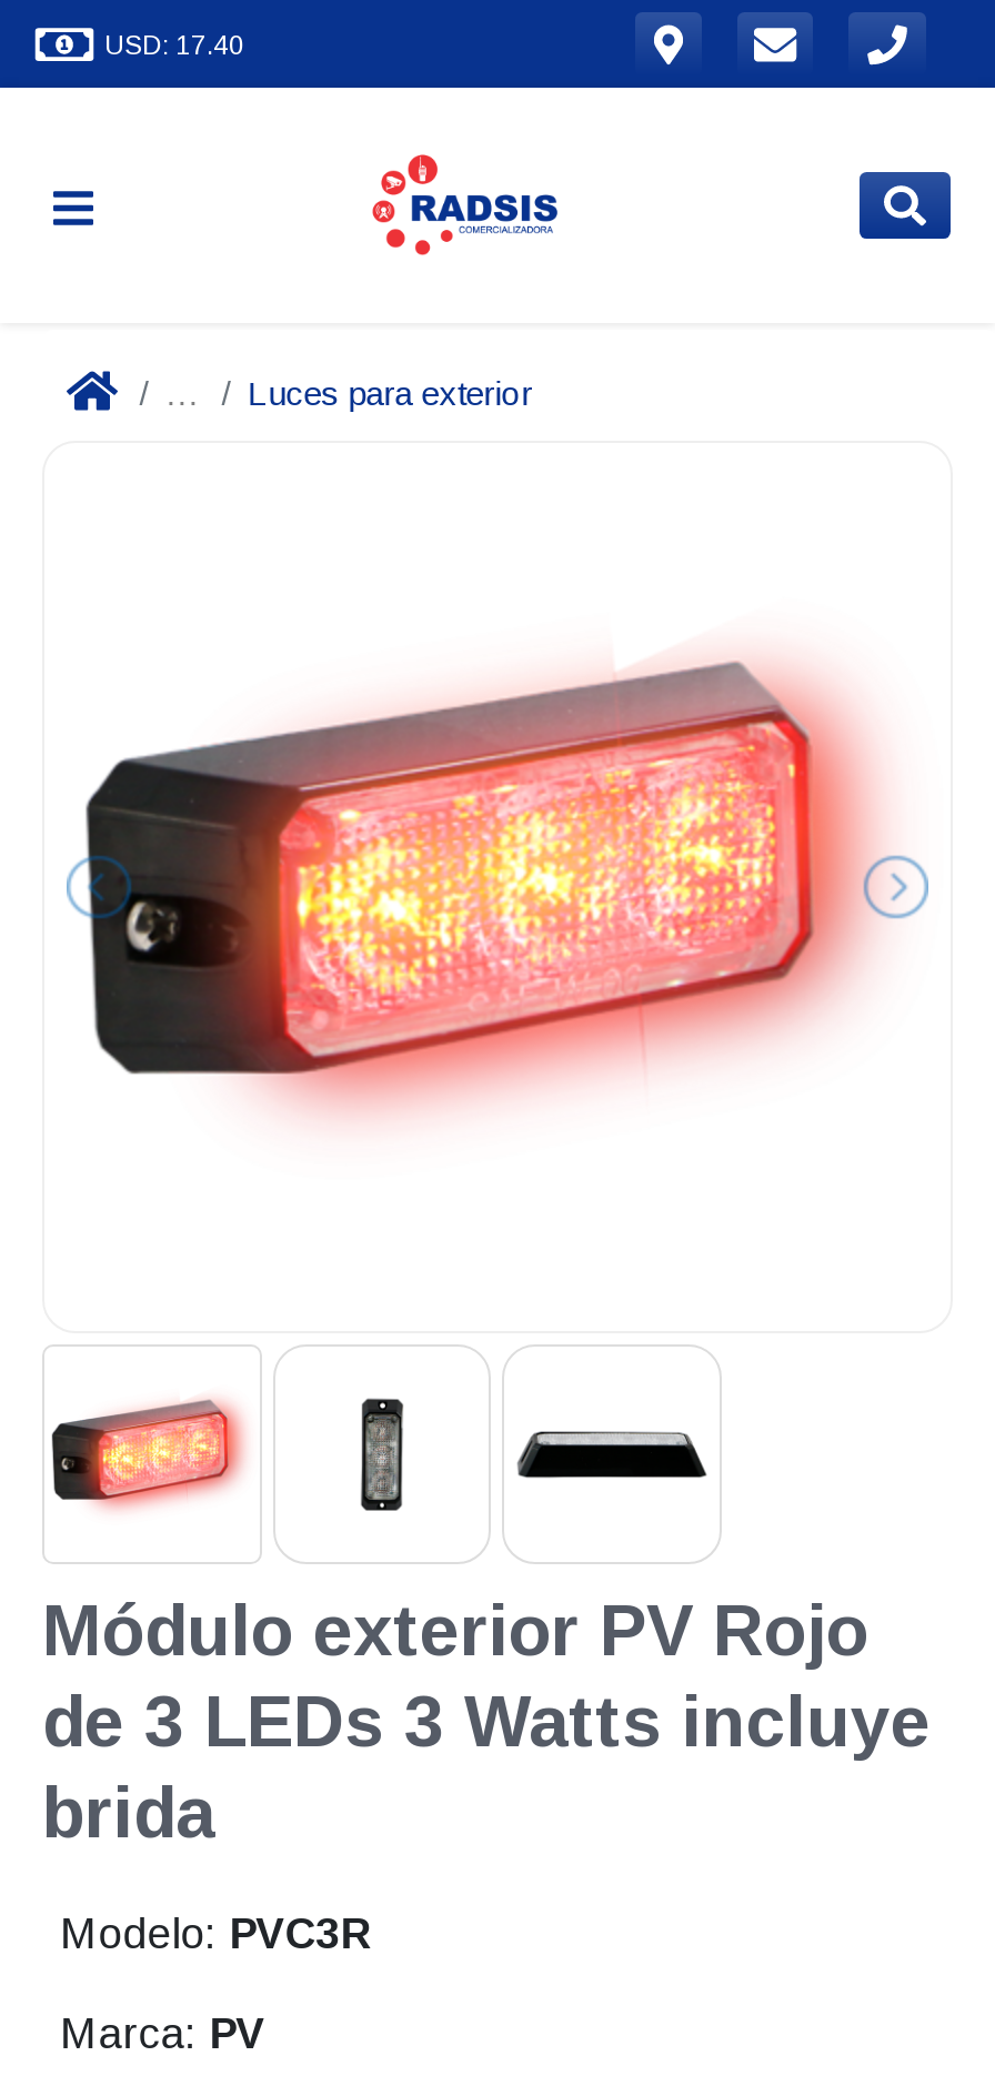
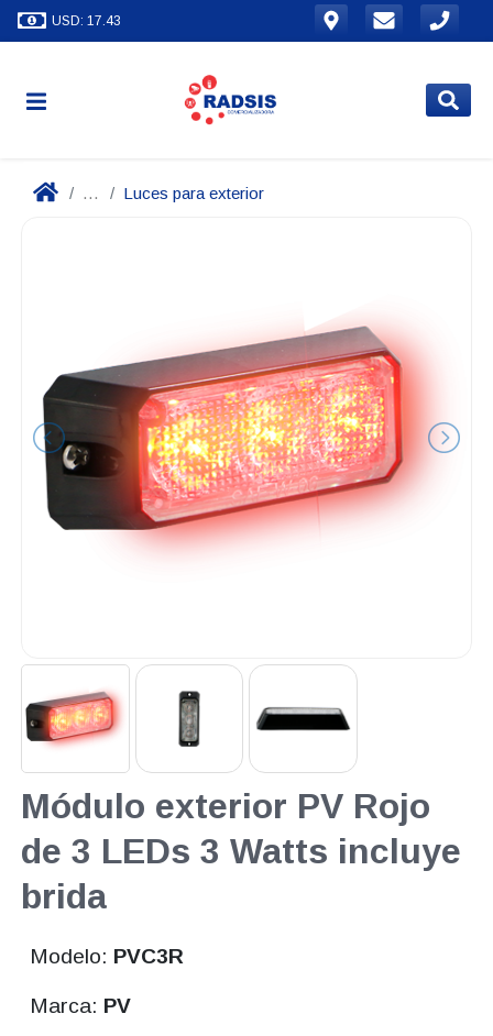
[104,29,244,60] USD: 17.40 -> [52,13,121,28] USD: 17.43

